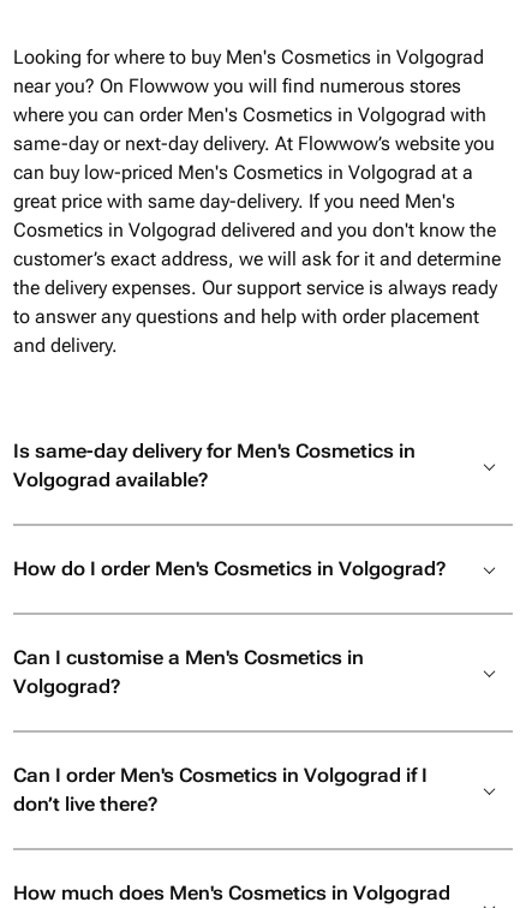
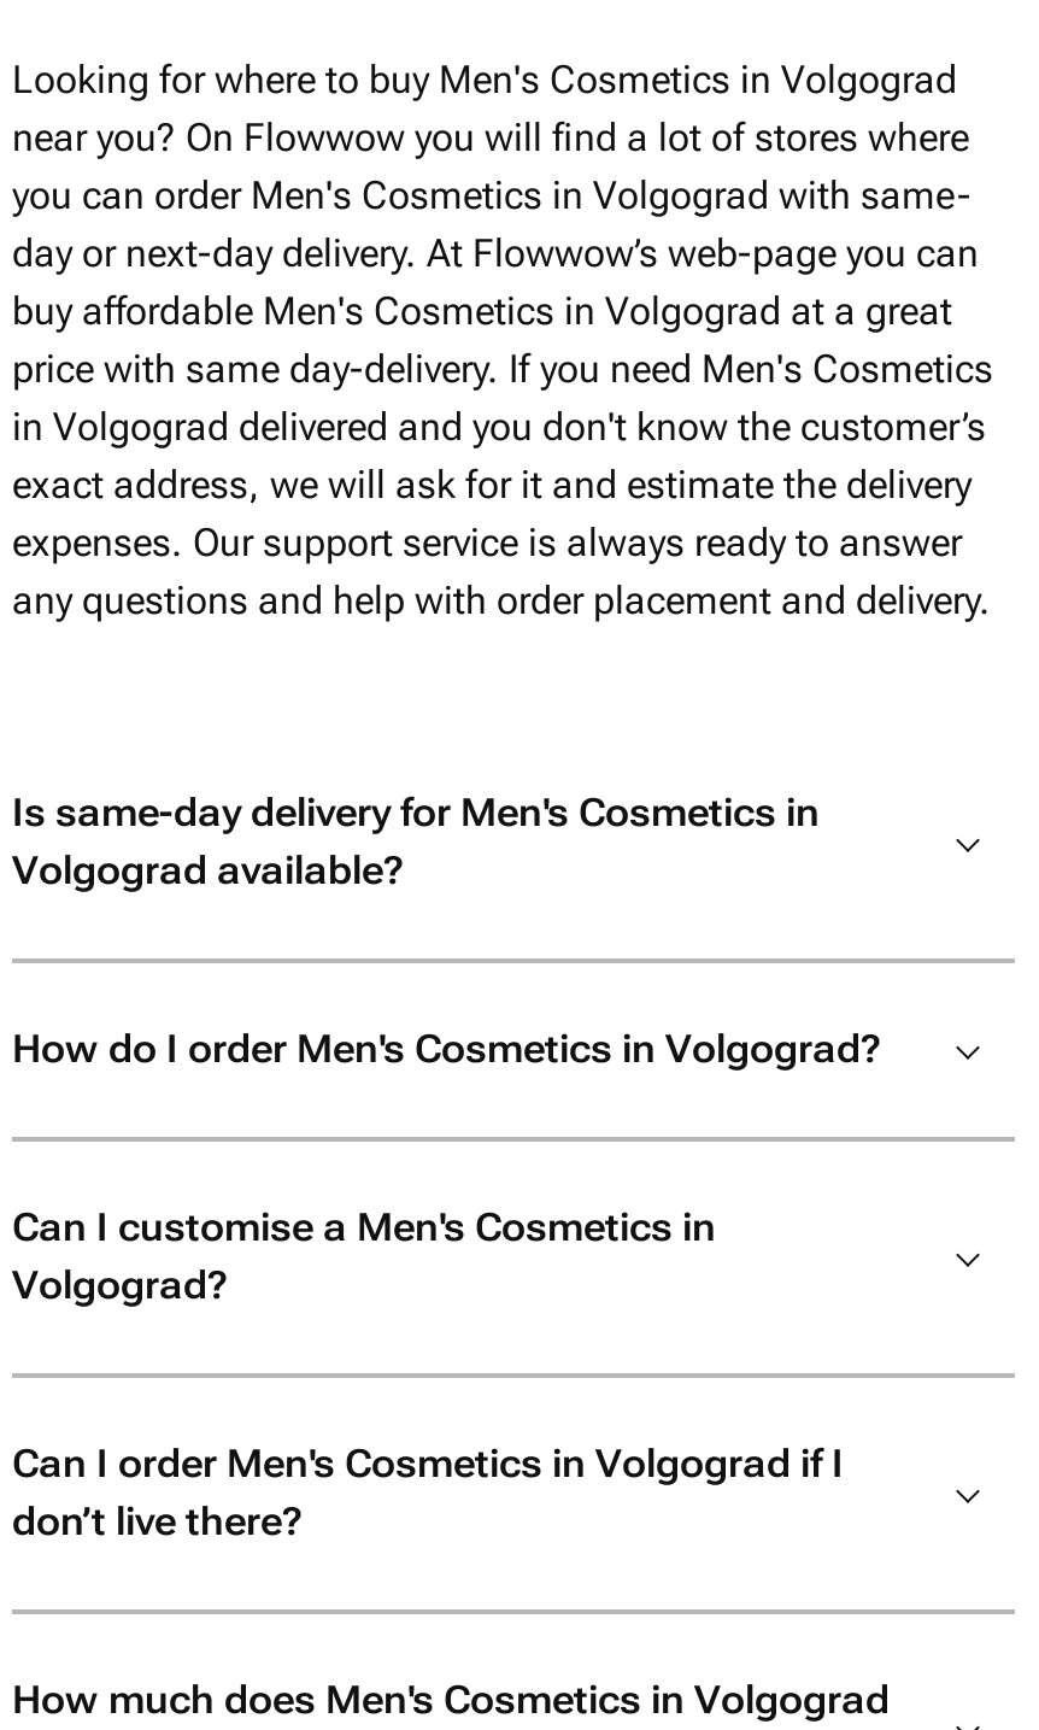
[13,74,501,357] near you? On Flowwow you will find numerous stores | where you can order Men's Cosmetics in Volgograd with | same-day or next-day delivery. At Flowwow’s website you | can buy low-priced Men's Cosmetics in Volgograd at a | great price with same day-delivery. If you need Men's | Cosmetics in Volgograd delivered and you don't know the | customer’s exact address, we will ask for it and determine | the delivery expenses. Our support service is always ready | to answer any questions and help with order placement | and delivery. -> [12,115,993,623] near you? On Flowwow you will find a lot of stores where | you can order Men's Cosmetics in Volgograd with same- | day or next-day delivery. At Flowwow’s web-page you can | buy affordable Men's Cosmetics in Volgograd at a great | price with same day-delivery. If you need Men's Cosmetics | in Volgograd delivered and you don't know the customer’s | exact address, we will ask for it and estimate the delivery | expenses. Our support service is always ready to answer | any questions and help with order placement and delivery.

